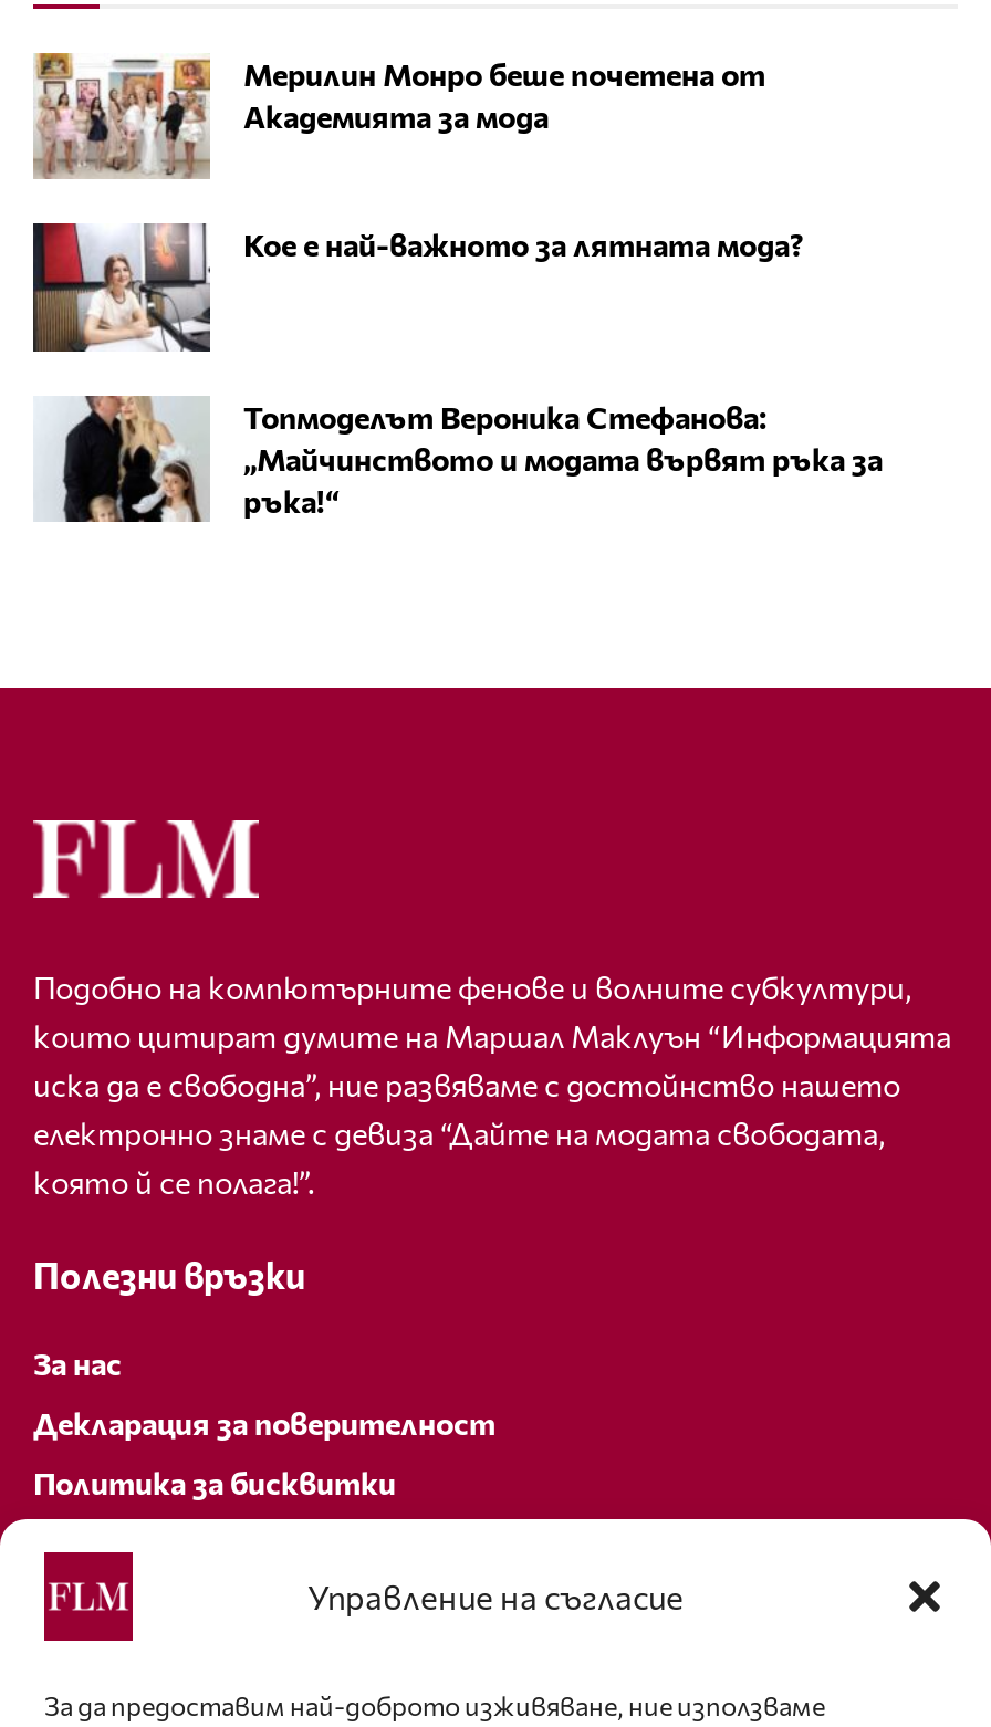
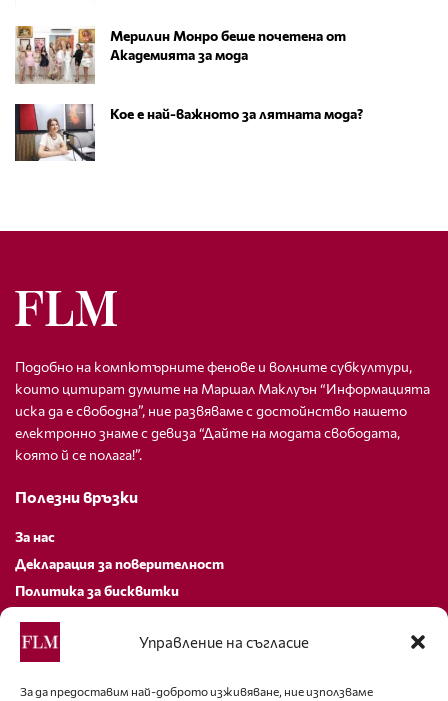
[33,394,883,533] [image] | Топмоделът Вероника Стефанова: | „Майчинството и модата вървят ръка за | ръка!“ -> none

